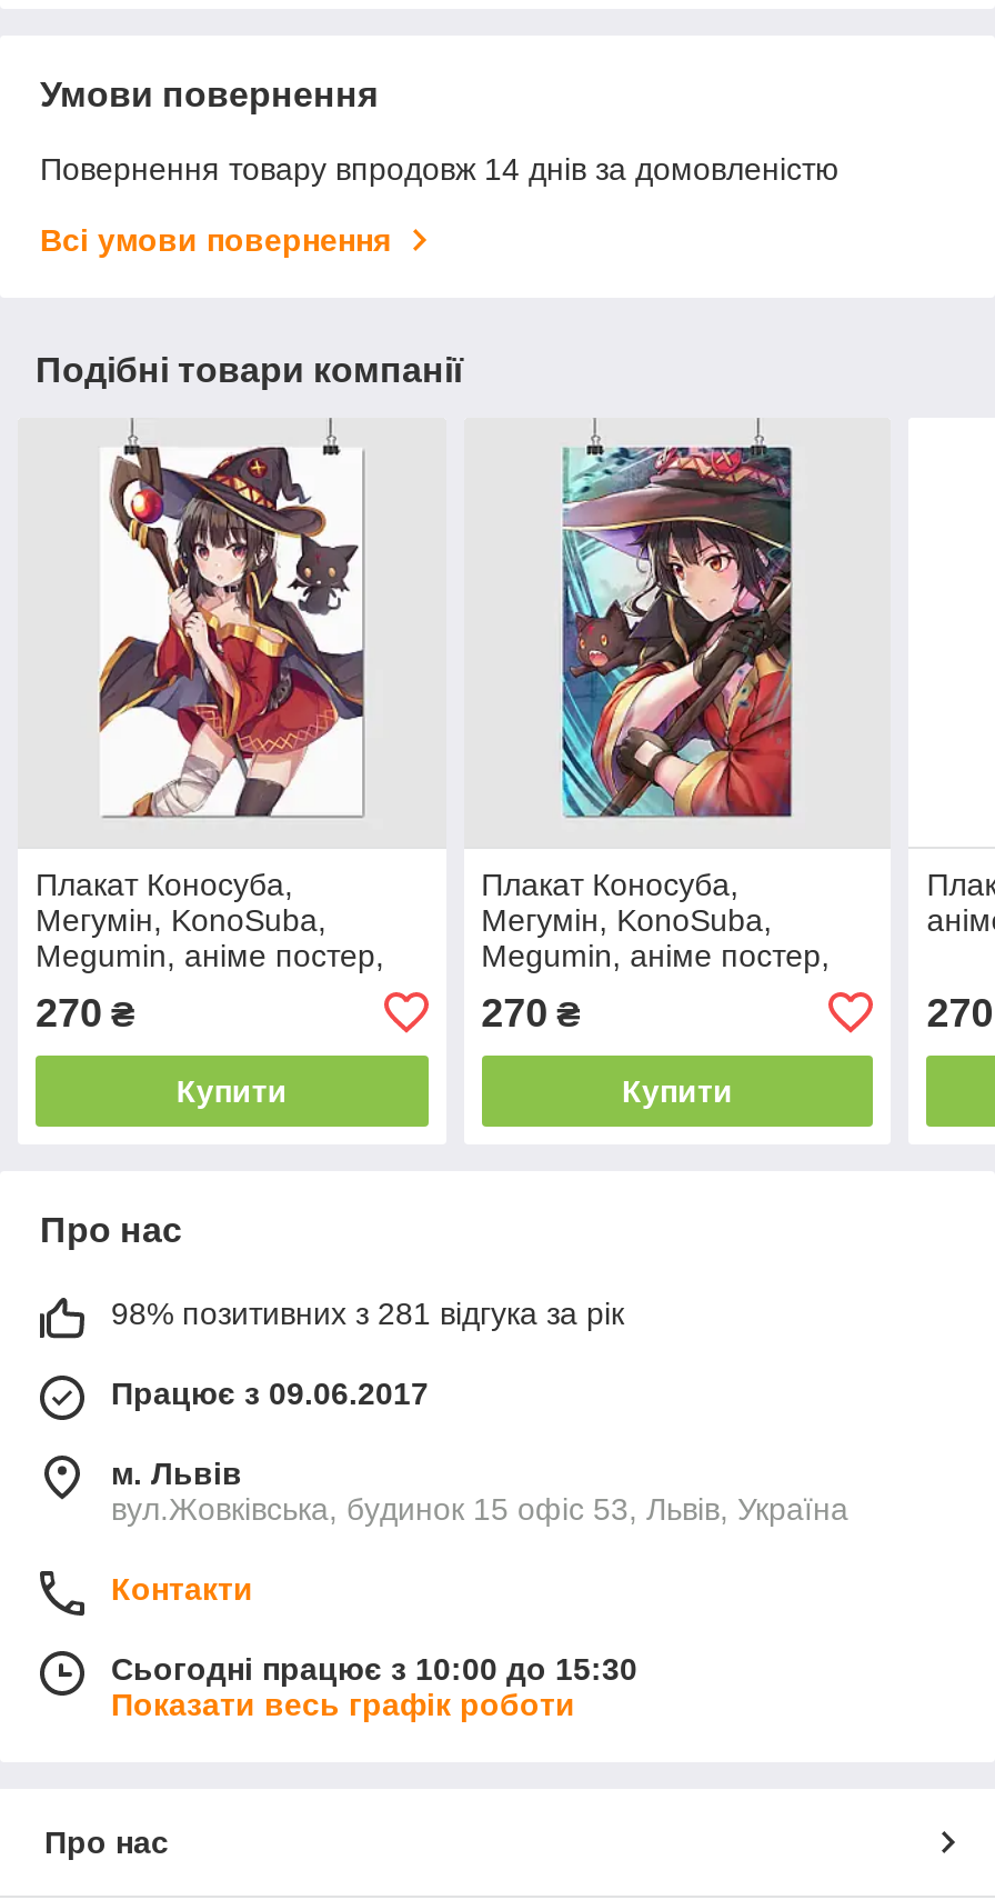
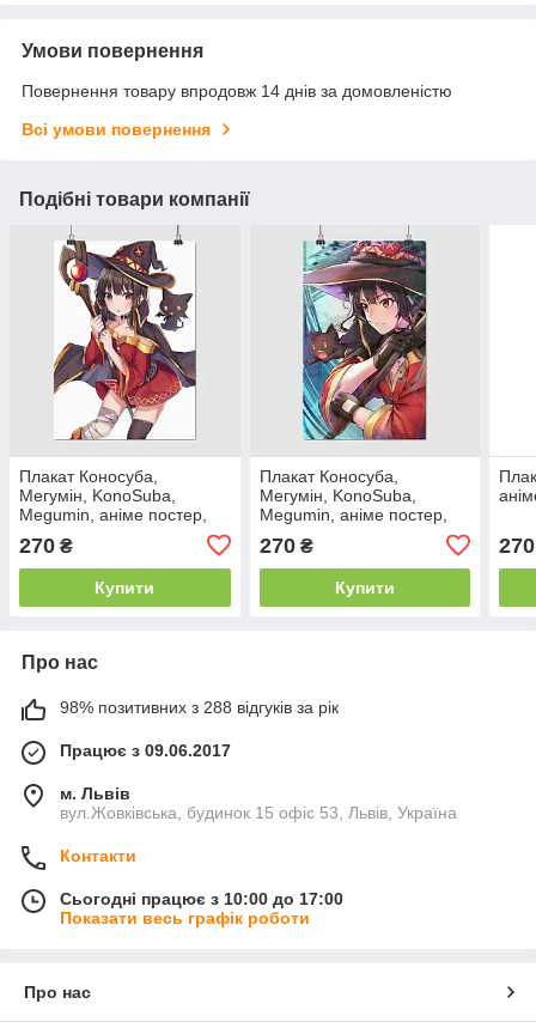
[111,1295,624,1331] 98% позитивних з 281 відгука за рік -> [60,697,339,717] 98% позитивних з 288 відгуків за рік
[111,1651,637,1686] Сьогодні працює з 10:00 до 15:30 -> [60,889,343,908] Сьогодні працює з 10:00 до 17:00

